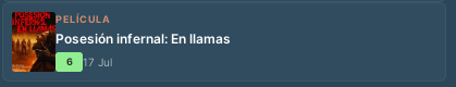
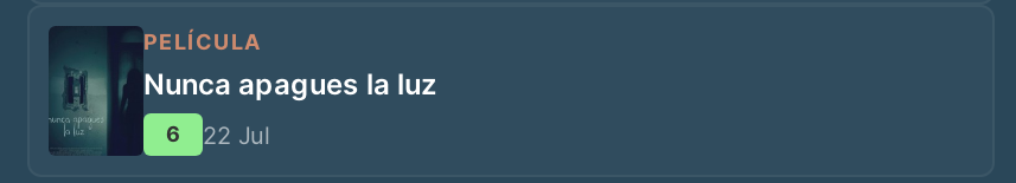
[11,11,231,73] [image] | Posesión infernal: En llamas -> [49,26,437,156] [image] | Nunca apagues la luz
[66,55,112,69] 6 17 Jul -> [166,120,269,149] 6 22 Jul

